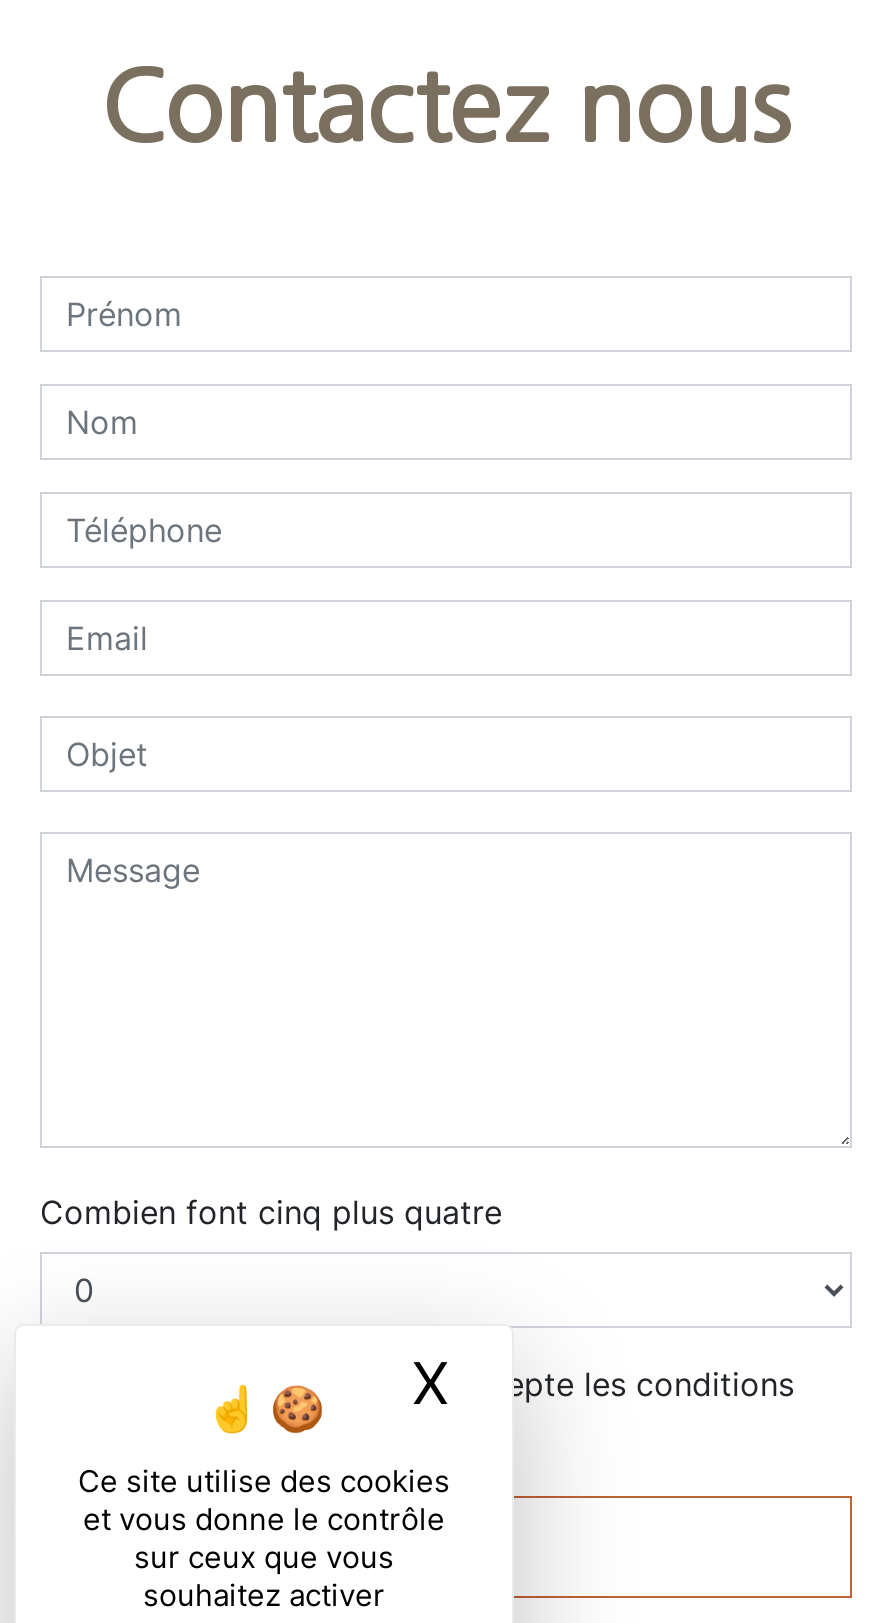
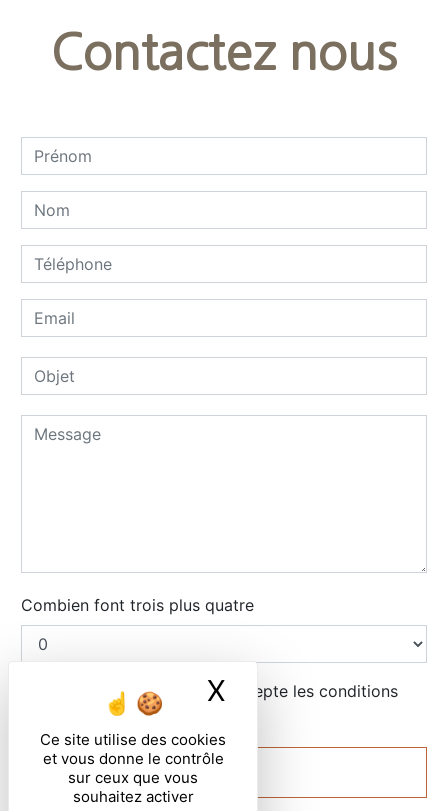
[40,1192,502,1232] Combien font cinq plus quatre -> [21,595,254,615] Combien font trois plus quatre

